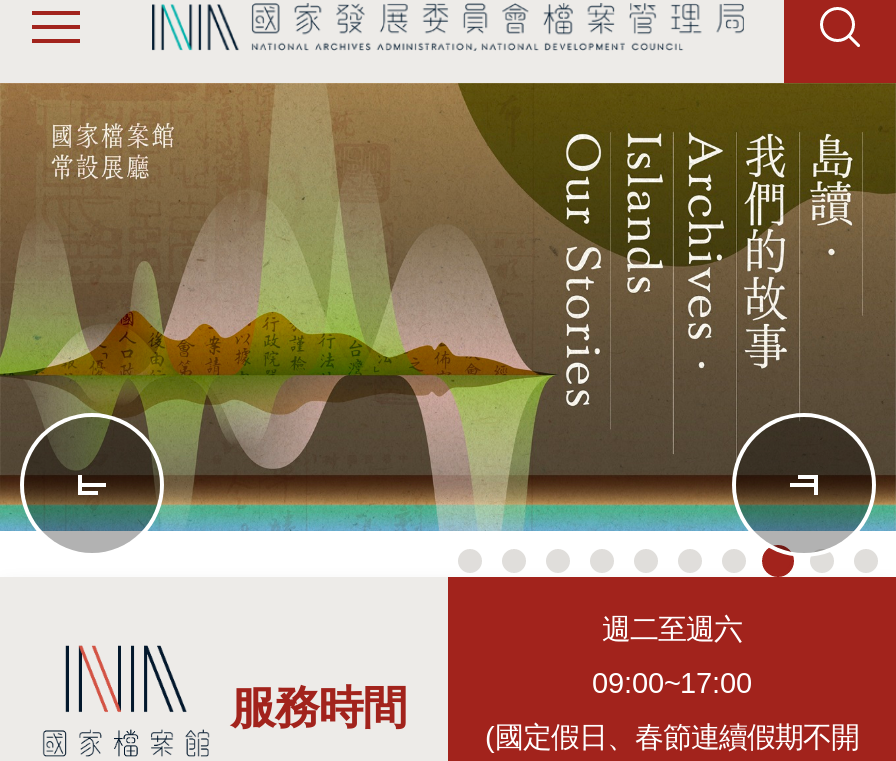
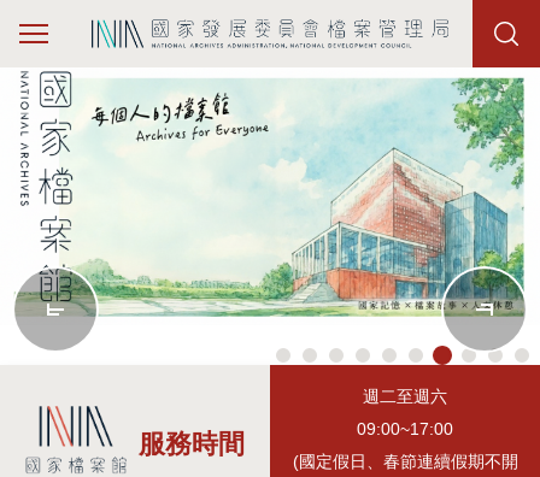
[6,81,890,579] [image] -> [4,66,536,366] [image]

